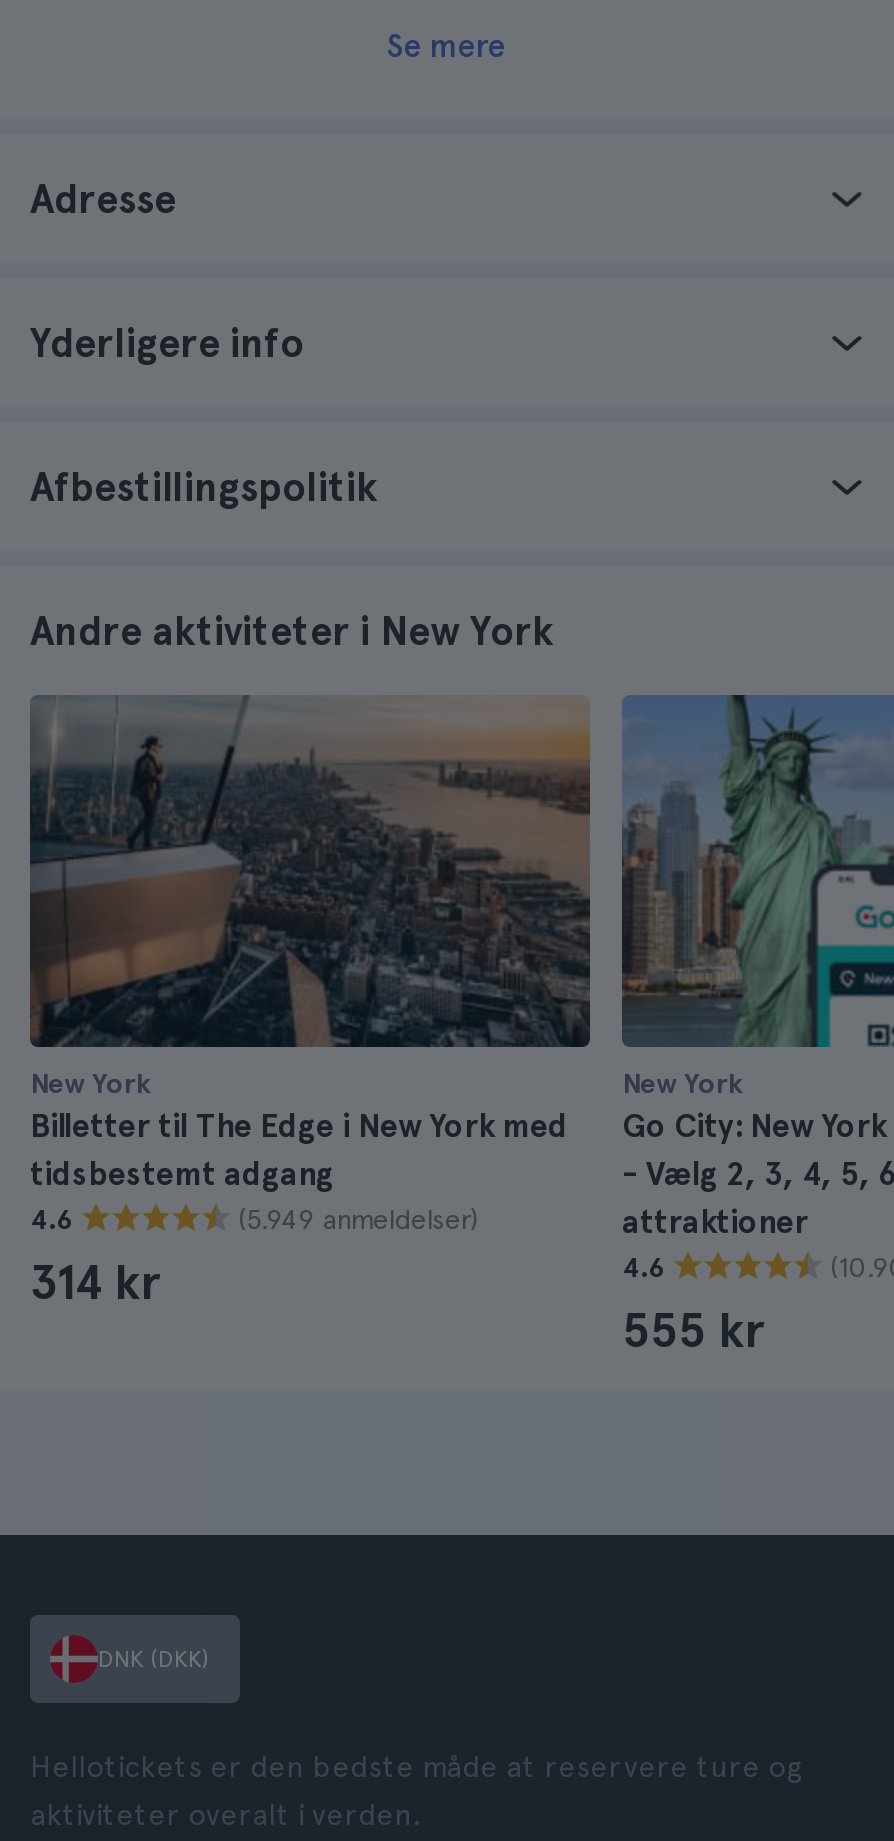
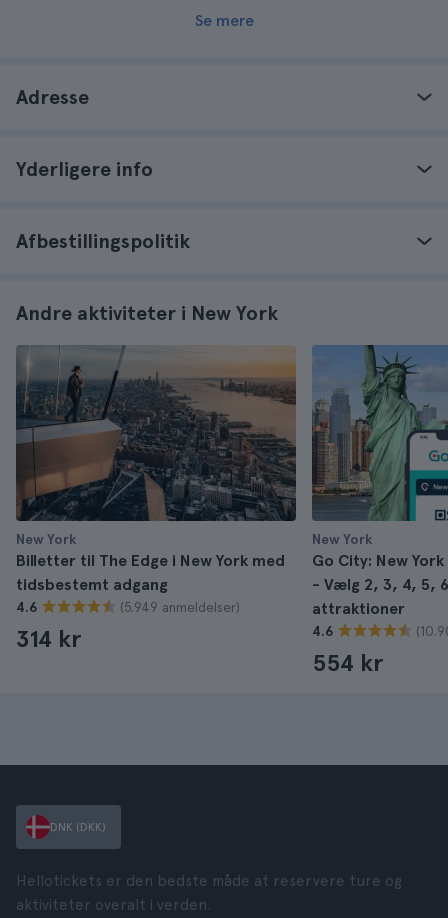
[622,1301,764,1359] 555 kr -> [312,648,383,677] 554 kr

